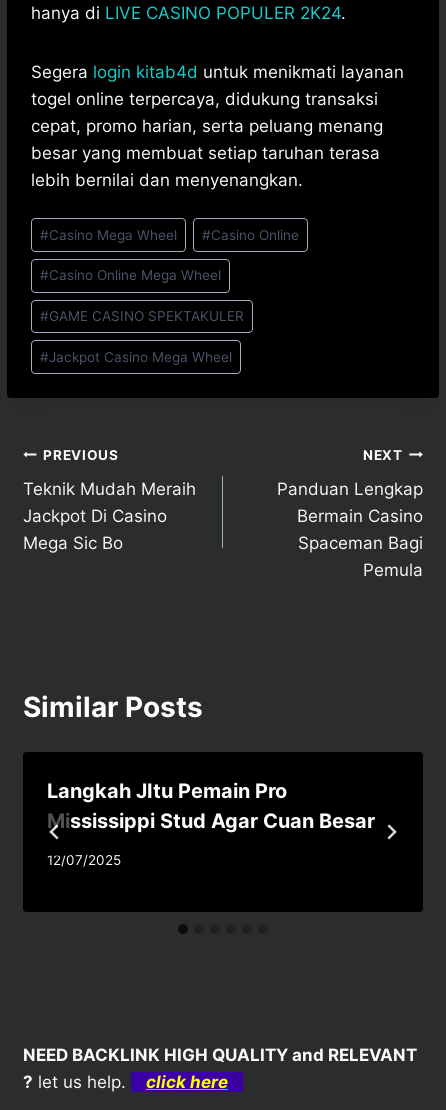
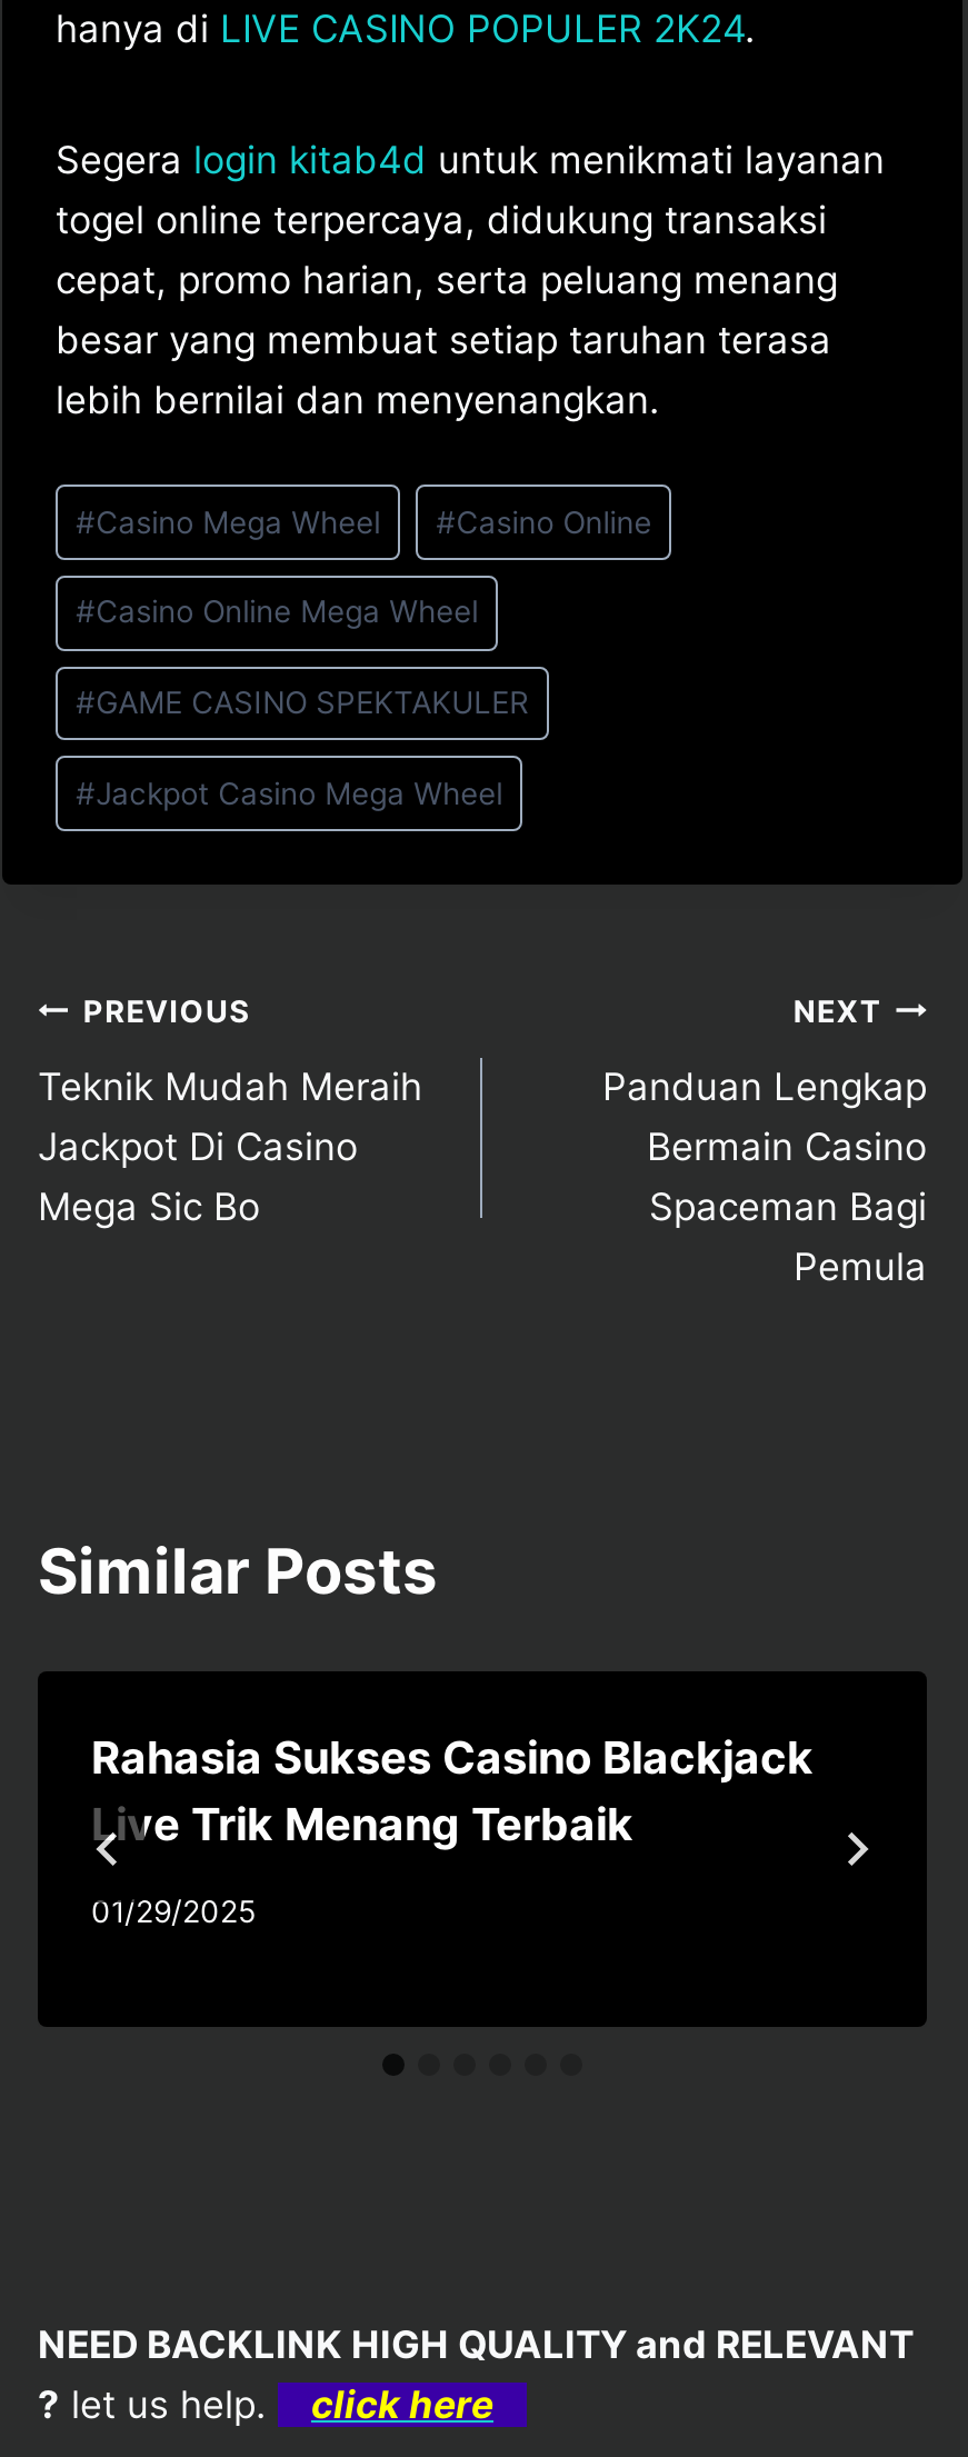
[47,779,375,833] Langkah JItu Pemain Pro | Mississippi Stud Agar Cuan Besar -> [91,1732,814,1852] Rahasia Sukses Casino Blackjack | Live Trik Menang Terbaik
[47,852,121,868] 12/07/2025 -> [91,1893,256,1928] 01/29/2025

